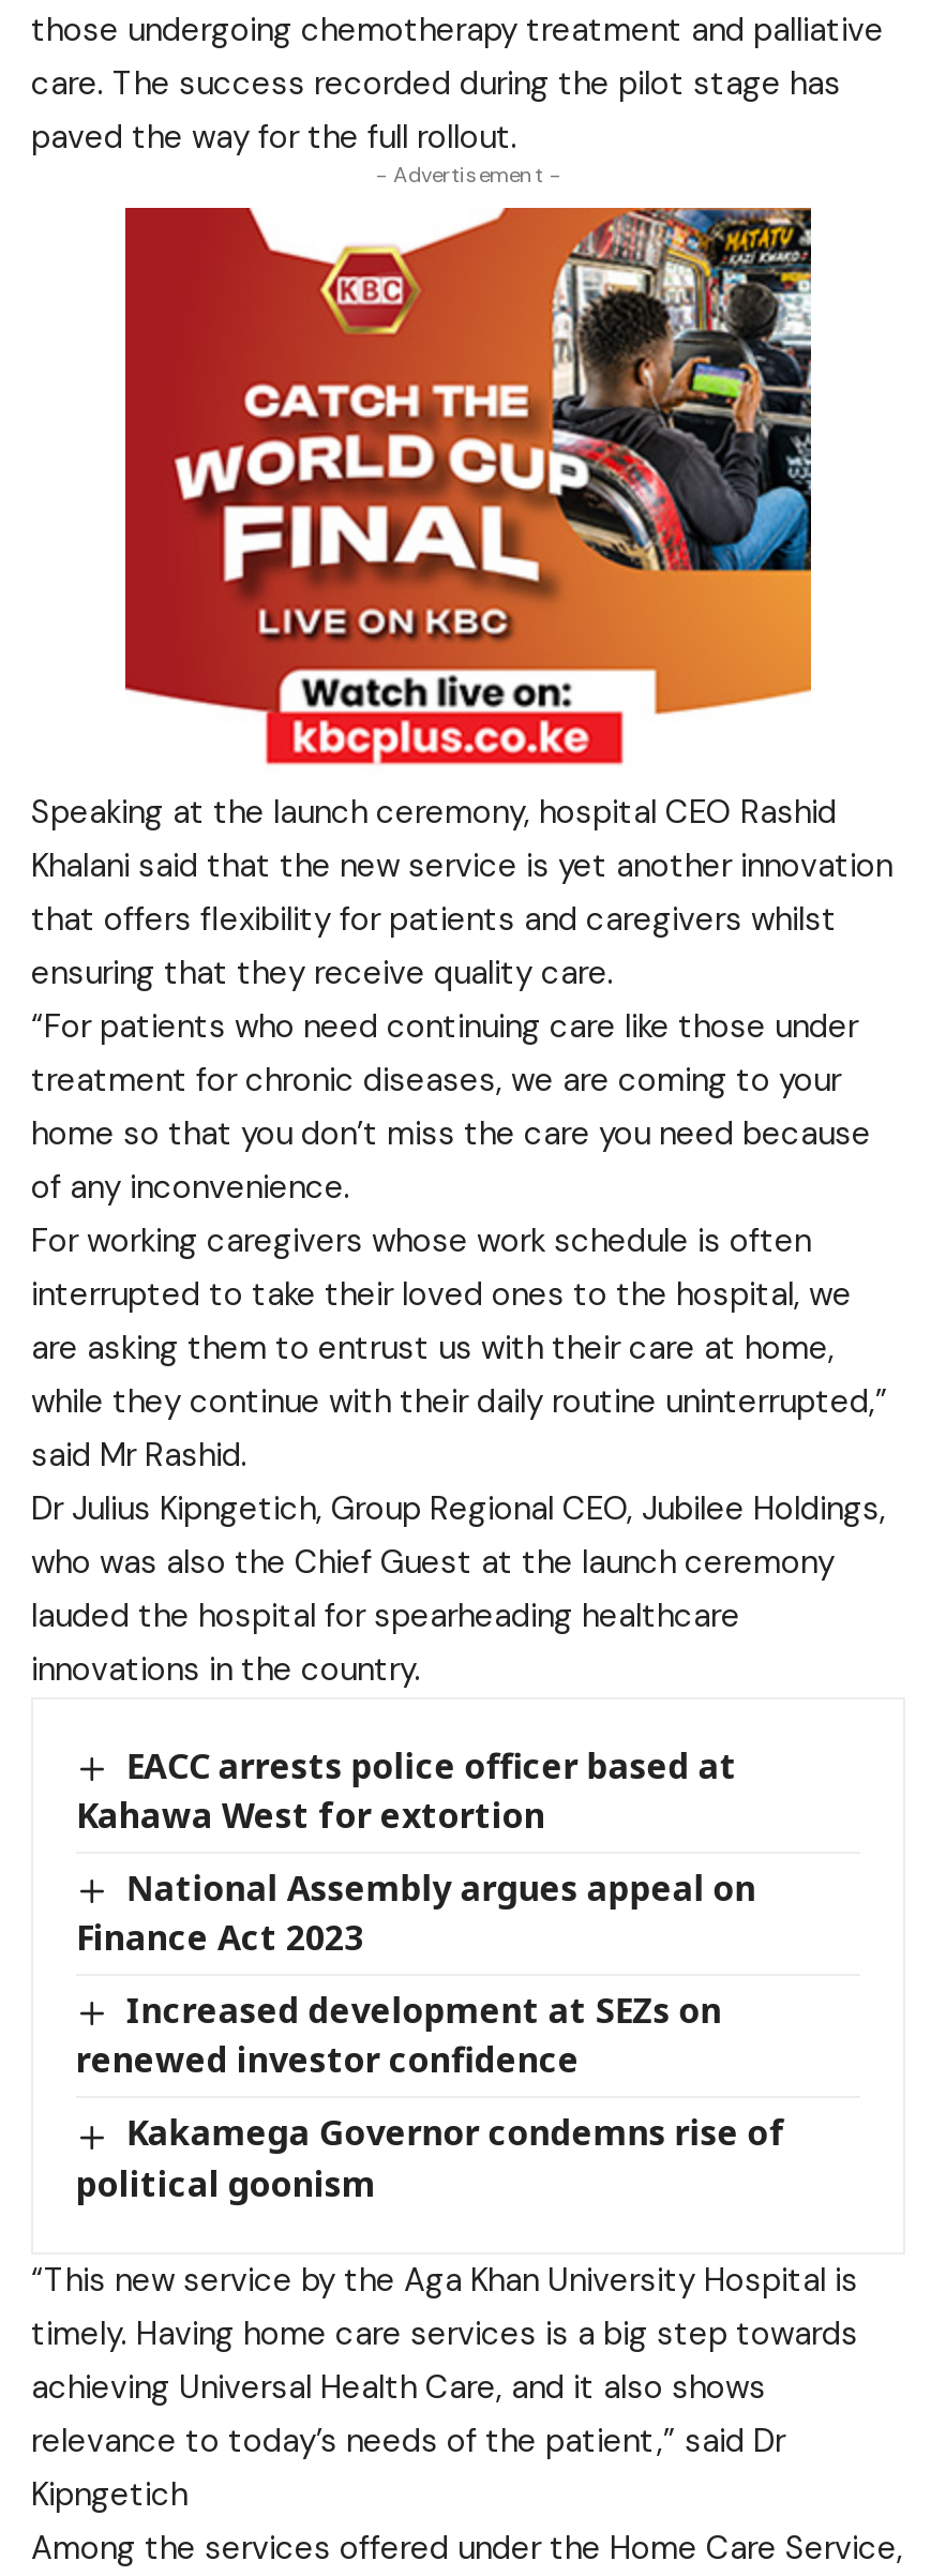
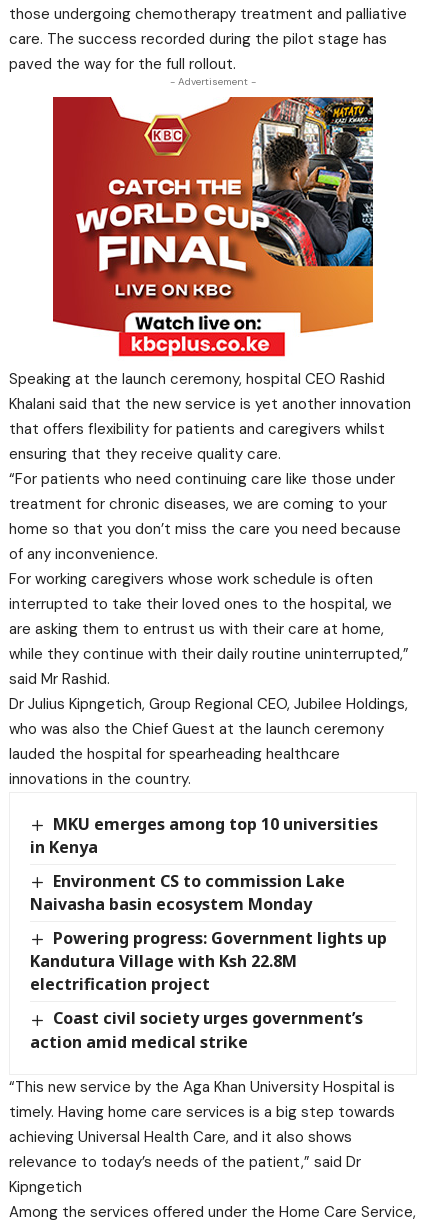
[76,1742,737,1839] EACC arrests police officer based at | Kahawa West for extortion -> [30,813,378,858] MKU emerges among top 10 universities | in Kenya
[76,1865,756,1961] National Assembly argues appeal on | Finance Act 2023 -> [30,870,345,915] Environment CS to commission Lake | Naivasha basin ecosystem Monday
[76,1987,722,2084] Increased development at SEZs on | renewed investor confidence -> [30,927,387,995] Powering progress: Government lights up | Kandutura Village with Ksh 22.8M | electrification project
[76,2110,786,2206] Kakamega Governor condemns rise of | political goonism -> [30,1007,363,1052] Coast civil society urges government’s | action amid medical strike

